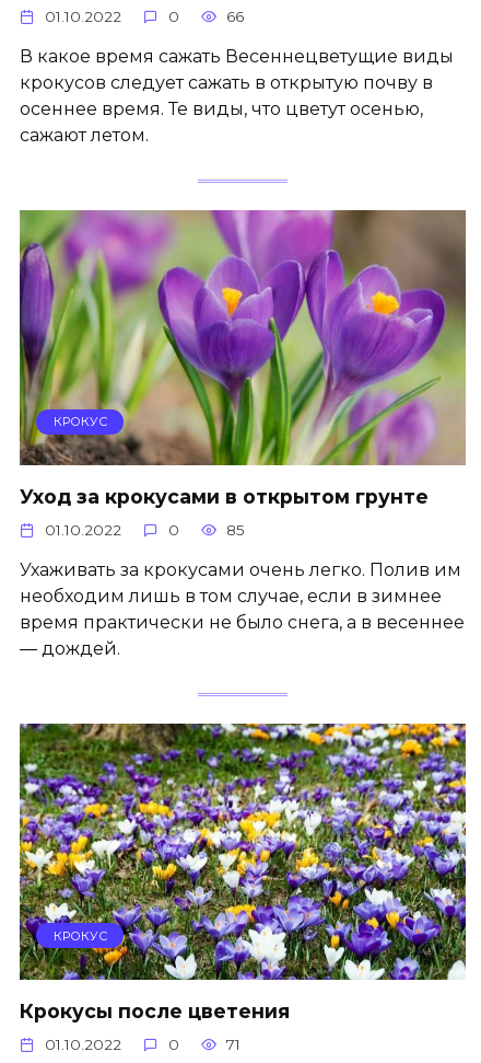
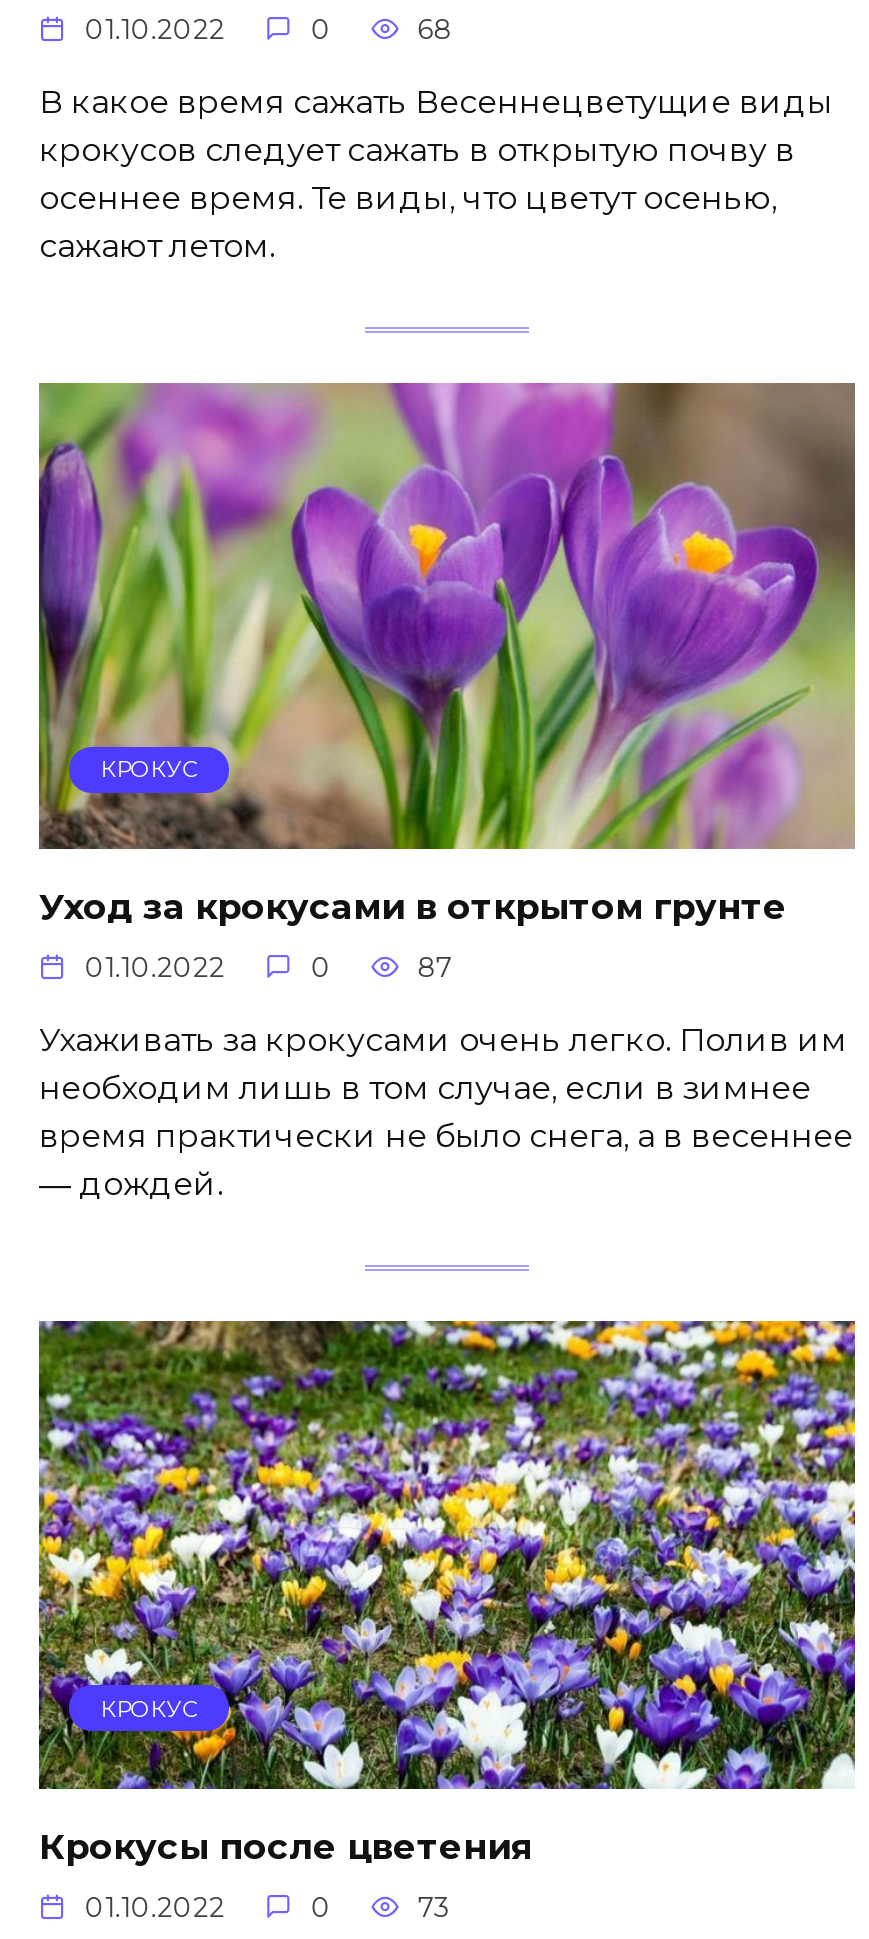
[227,7,244,25] 66 -> [418,12,452,44] 68
[227,521,245,539] 85 -> [418,951,452,983] 87
[227,1035,241,1053] 71 -> [418,1890,450,1922] 73

